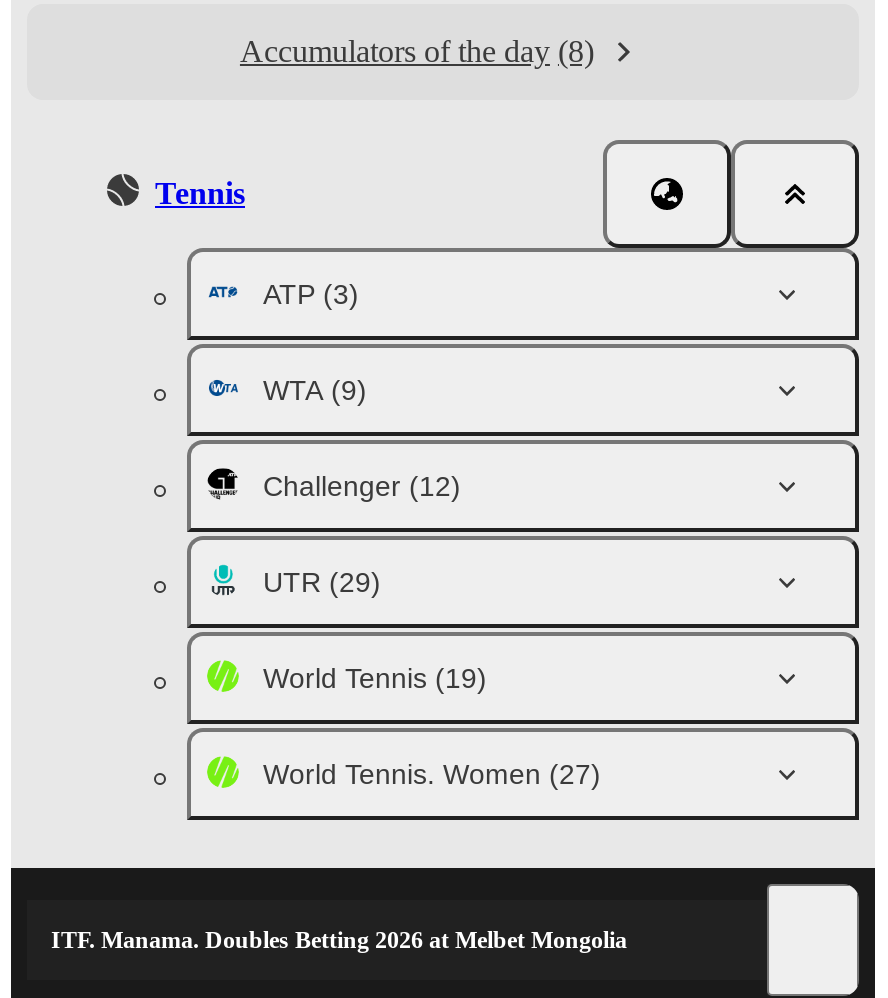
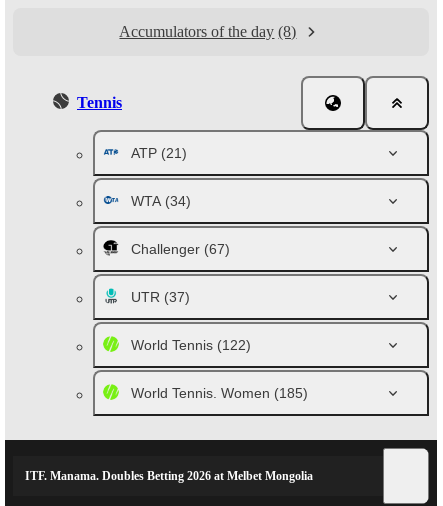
[263,278,359,310] ATP (3) -> [131,145,187,161] ATP (21)
[263,374,367,406] WTA (9) -> [131,193,191,209] WTA (34)
[263,470,461,502] Challenger (12) -> [131,241,230,257] Challenger (67)
[263,566,381,598] UTR (29) -> [131,289,190,305] UTR (37)
[263,662,487,694] World Tennis (19) -> [131,337,251,353] World Tennis (122)
[263,758,601,790] World Tennis. Women (27) -> [131,385,308,401] World Tennis. Women (185)

